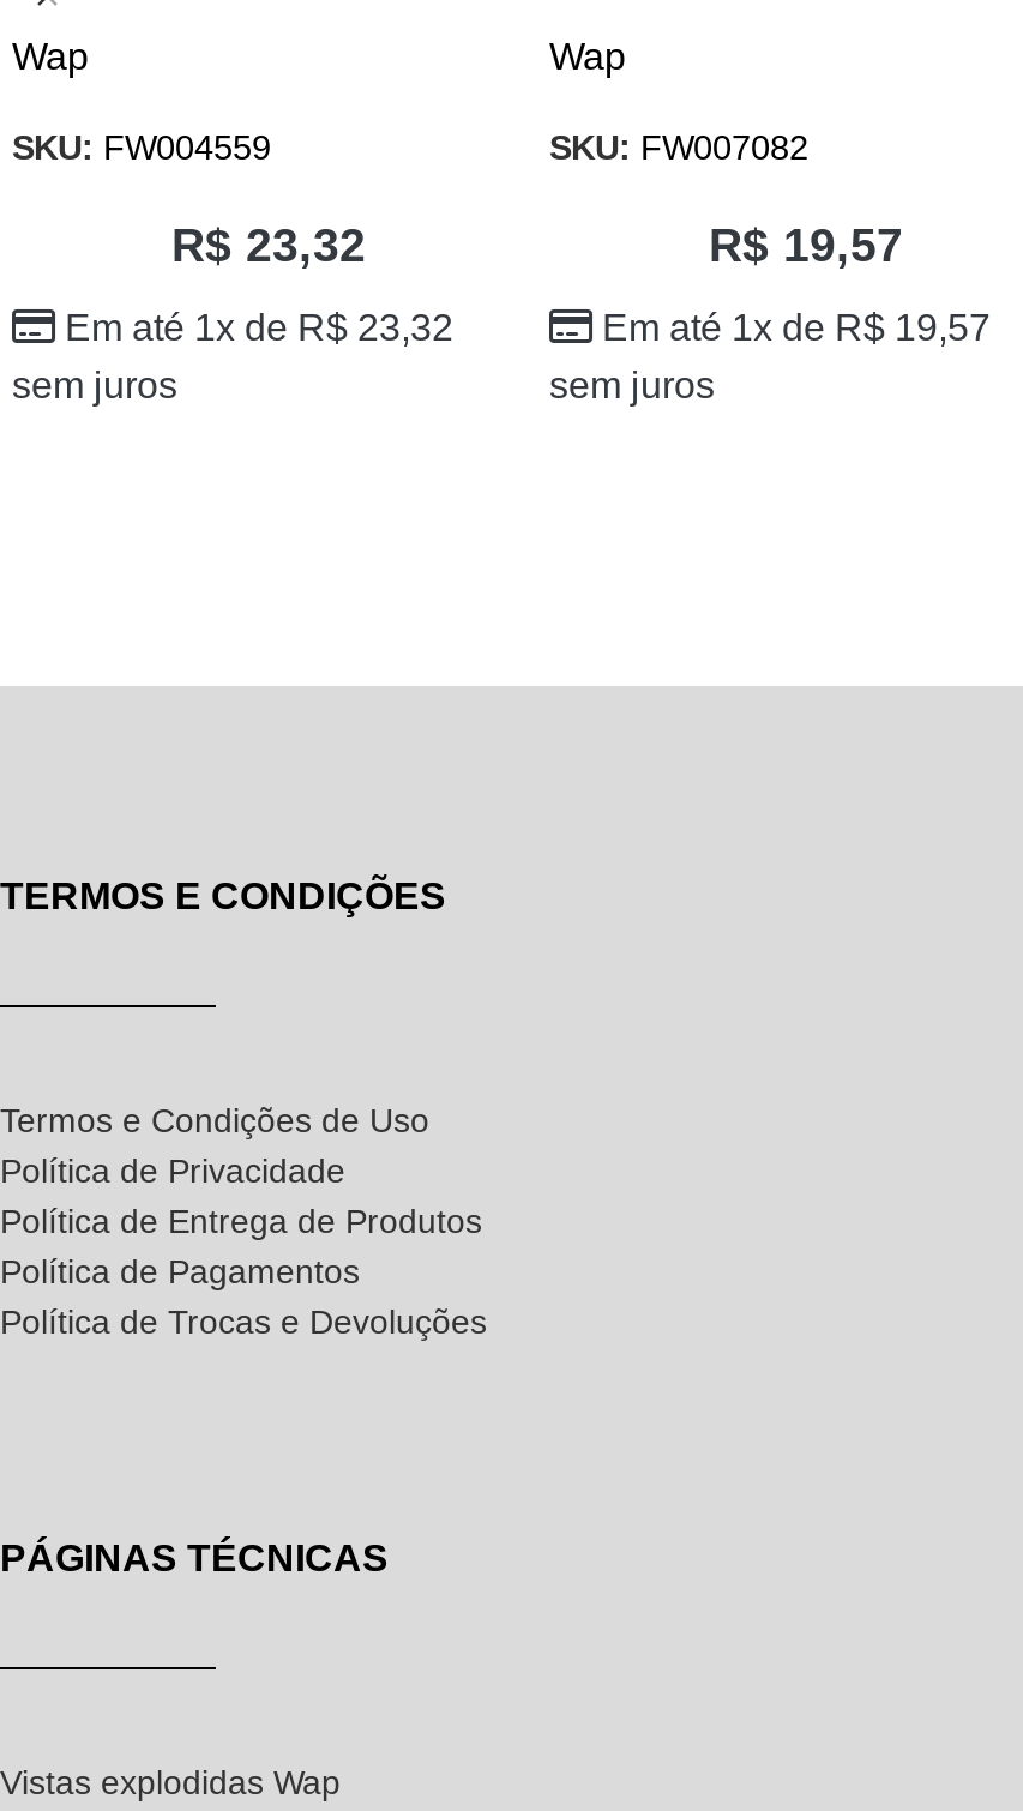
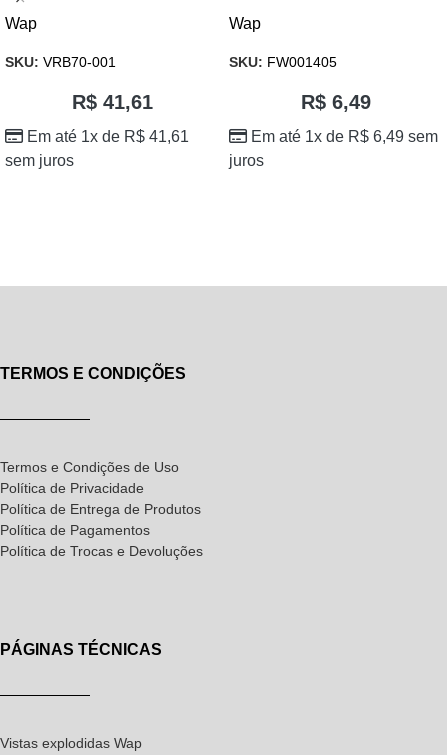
[12,129,271,168] SKU: FW004559 -> [5,54,116,70] SKU: VRB70-001
[549,129,808,168] SKU: FW007082 -> [229,54,337,70] SKU: FW001405
[171,218,366,271] R$23,32 -> [71,91,152,113] R$41,61
[709,218,903,271] R$19,57 -> [301,91,371,113] R$6,49
[65,307,453,348] Em até 1x de R$23,32 -> [27,128,189,145] Em até 1x de R$41,61
[549,307,991,405] Em até 1x de R$19,57 | sem juros -> [229,128,438,169] Em até 1x de R$6,49 sem | juros

